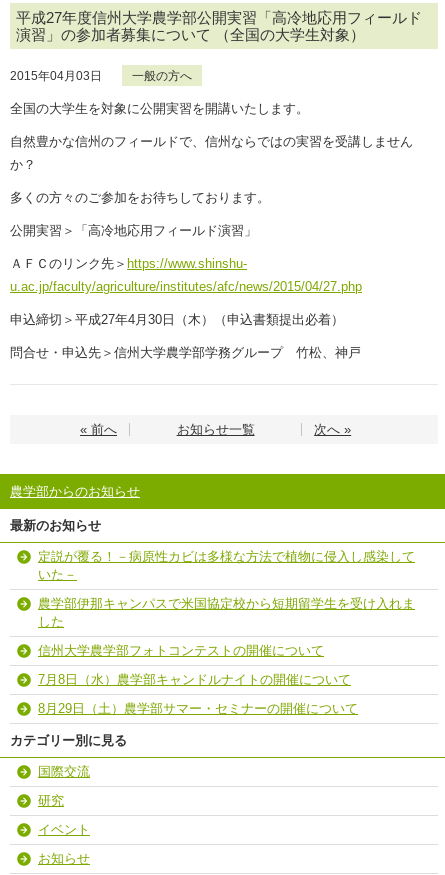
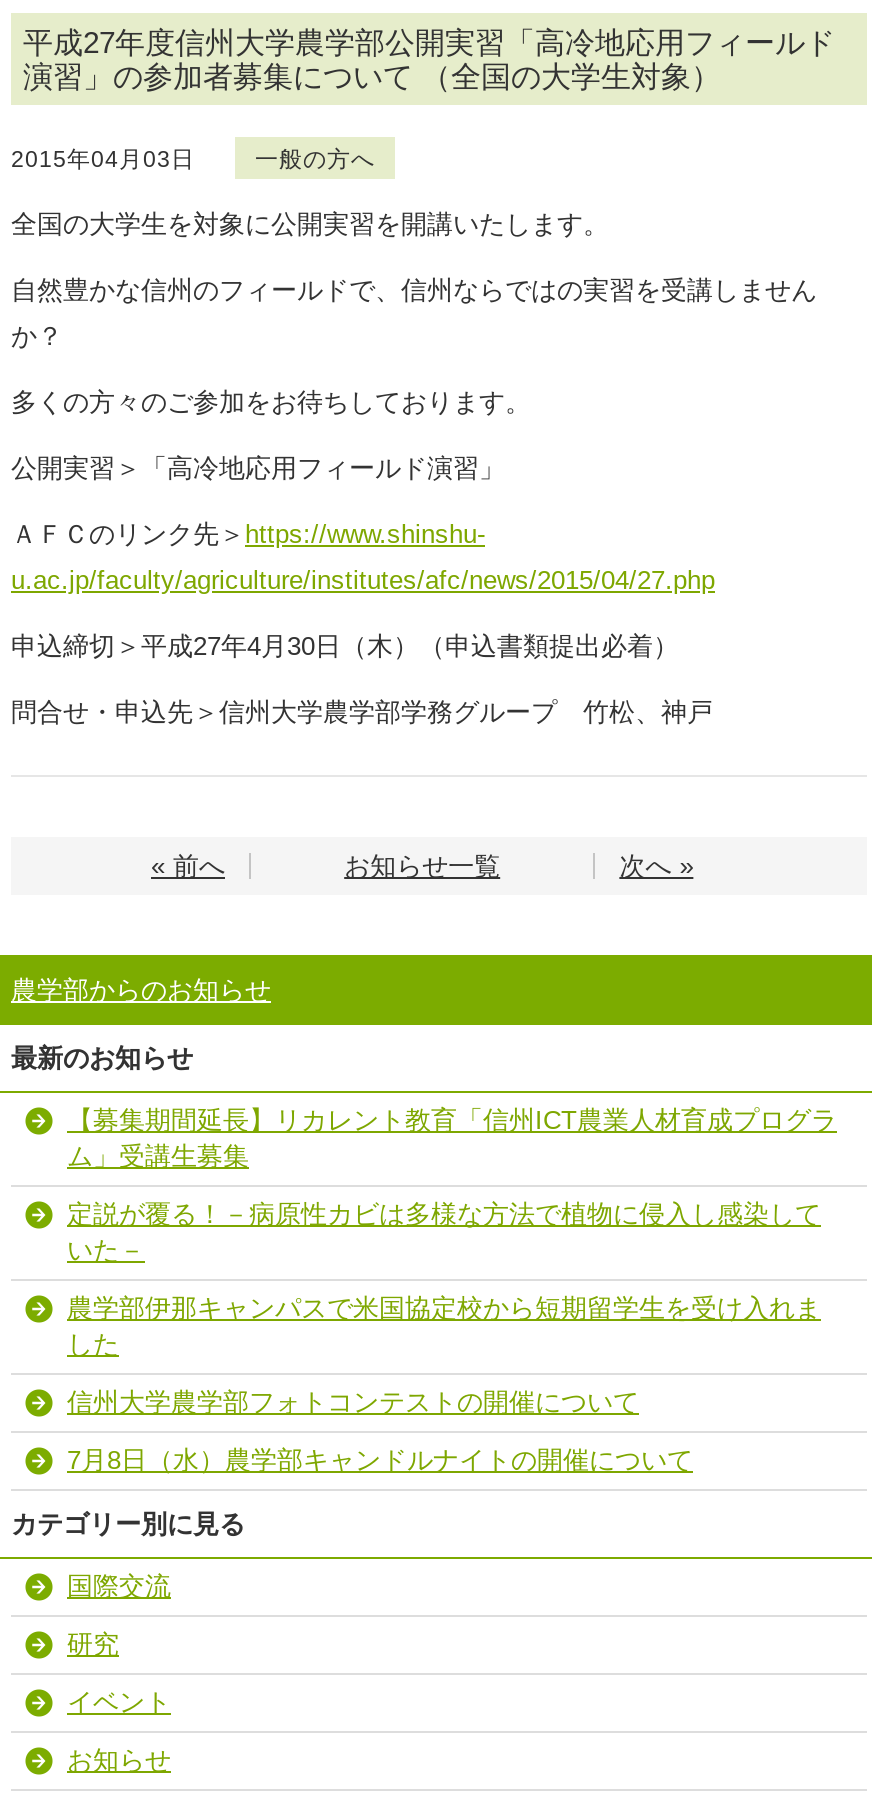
none -> [67,1105,837,1171] 【募集期間延長】リカレント教育「信州ICT農業人材育成プログラ | ム」受講生募集
moved [38,549,415,687] -> [67,1199,821,1475]: 定説が覆る！－病原性カビは多様な方法で植物に侵入し感染して | いた－ | 農学部伊那キャンパスで米国協定校から短期留学生を受け入れま | した | 信州大学農学部フォトコンテストの開催について | 7月8日（水）農学部キャンドルナイトの開催について
[38,701,358,716] 8月29日（土）農学部サマー・セミナーの開催について -> none

